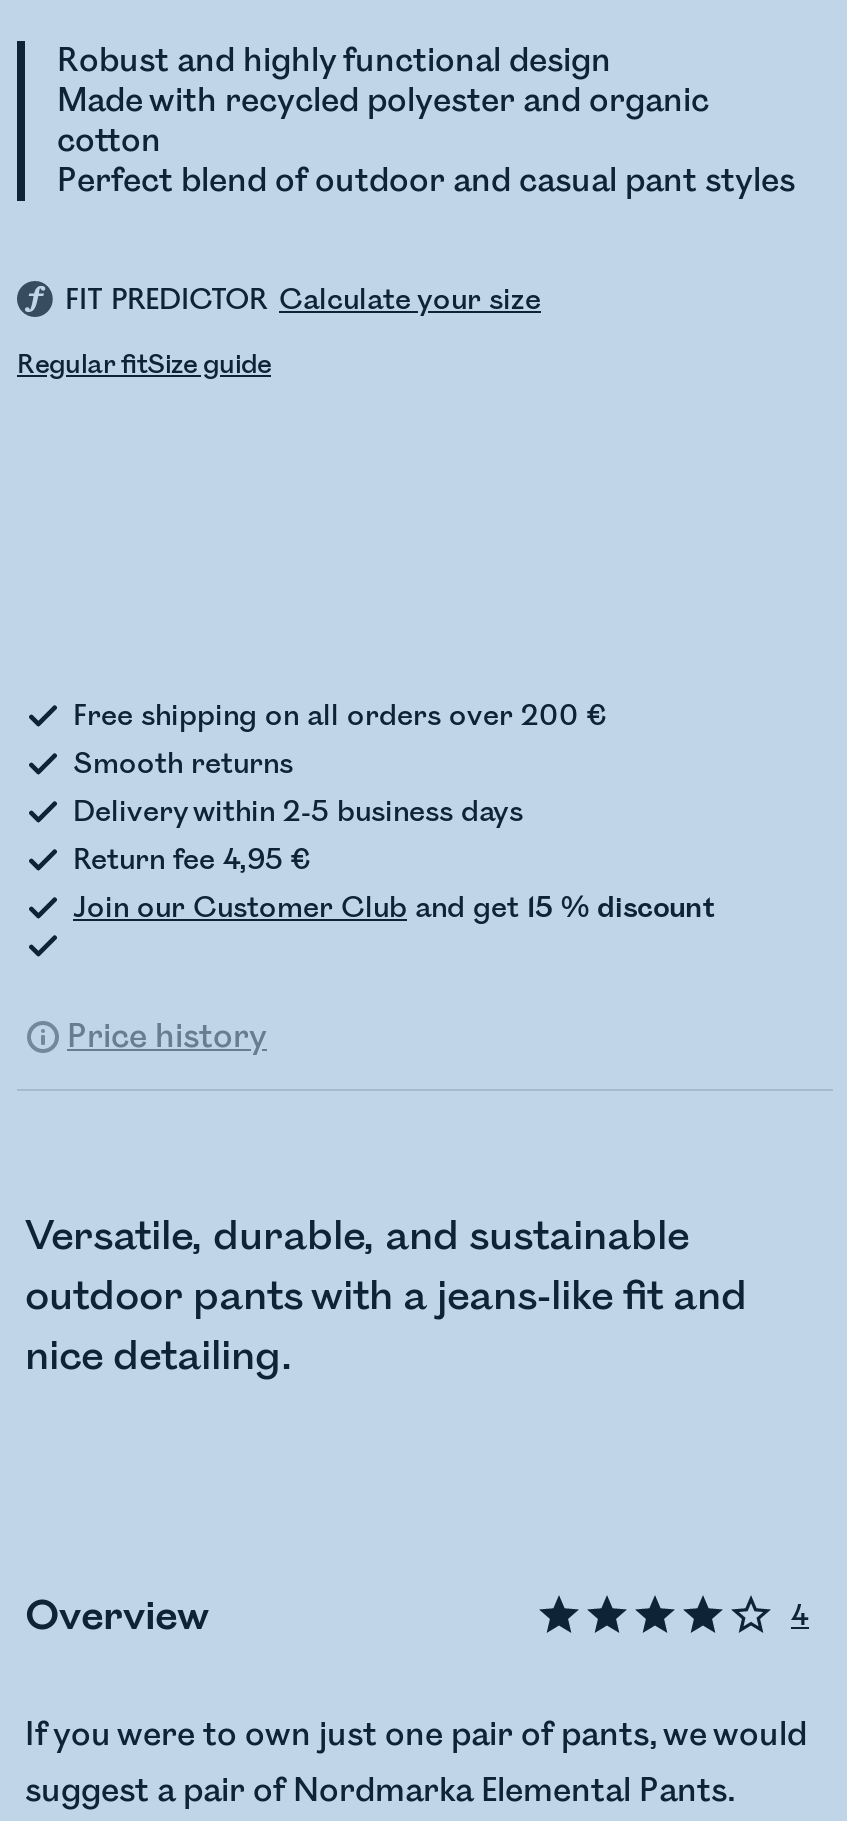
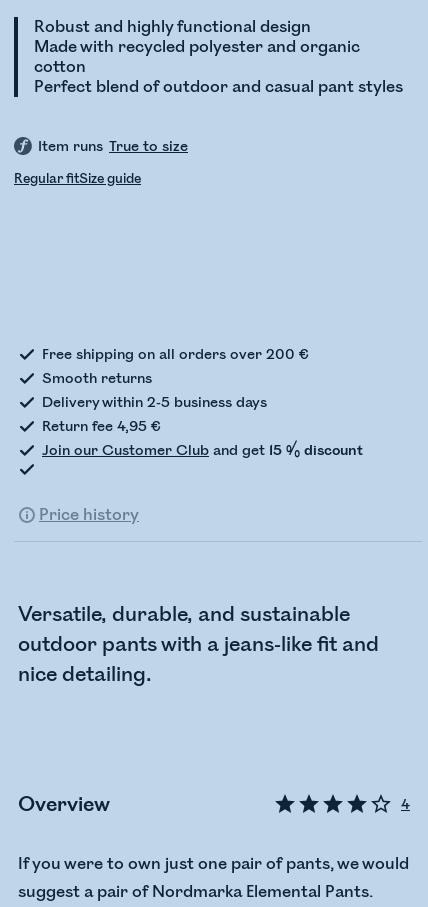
[65,283,541,317] FIT PREDICTOR Calculate your size -> [38,138,188,155] Item runs True to size

